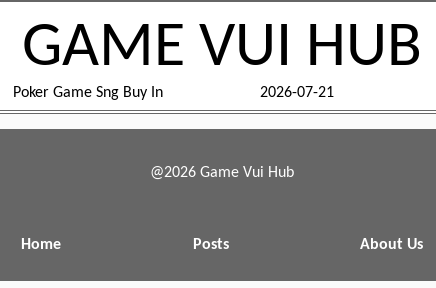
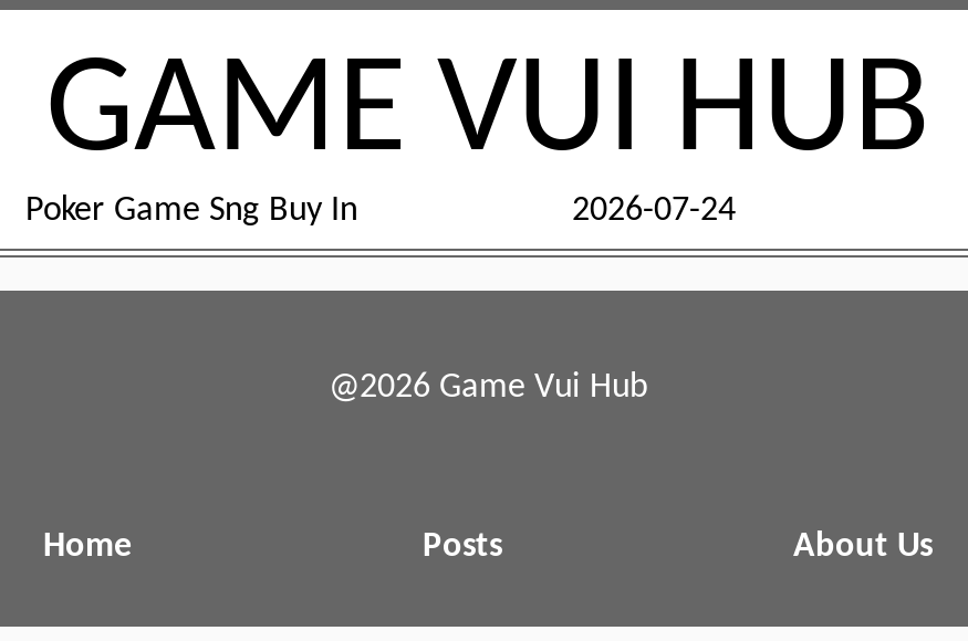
[260,85,334,101] 2026-07-21 -> [572,193,736,229] 2026-07-24

